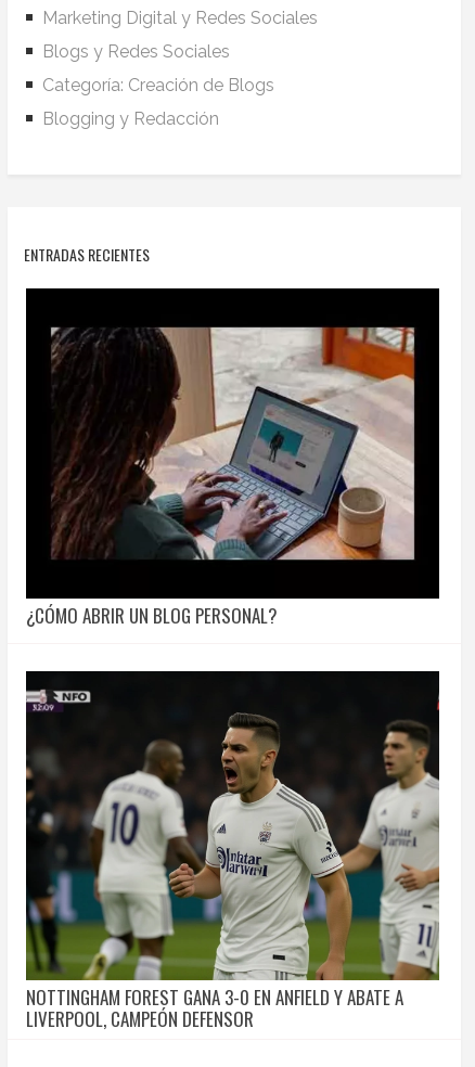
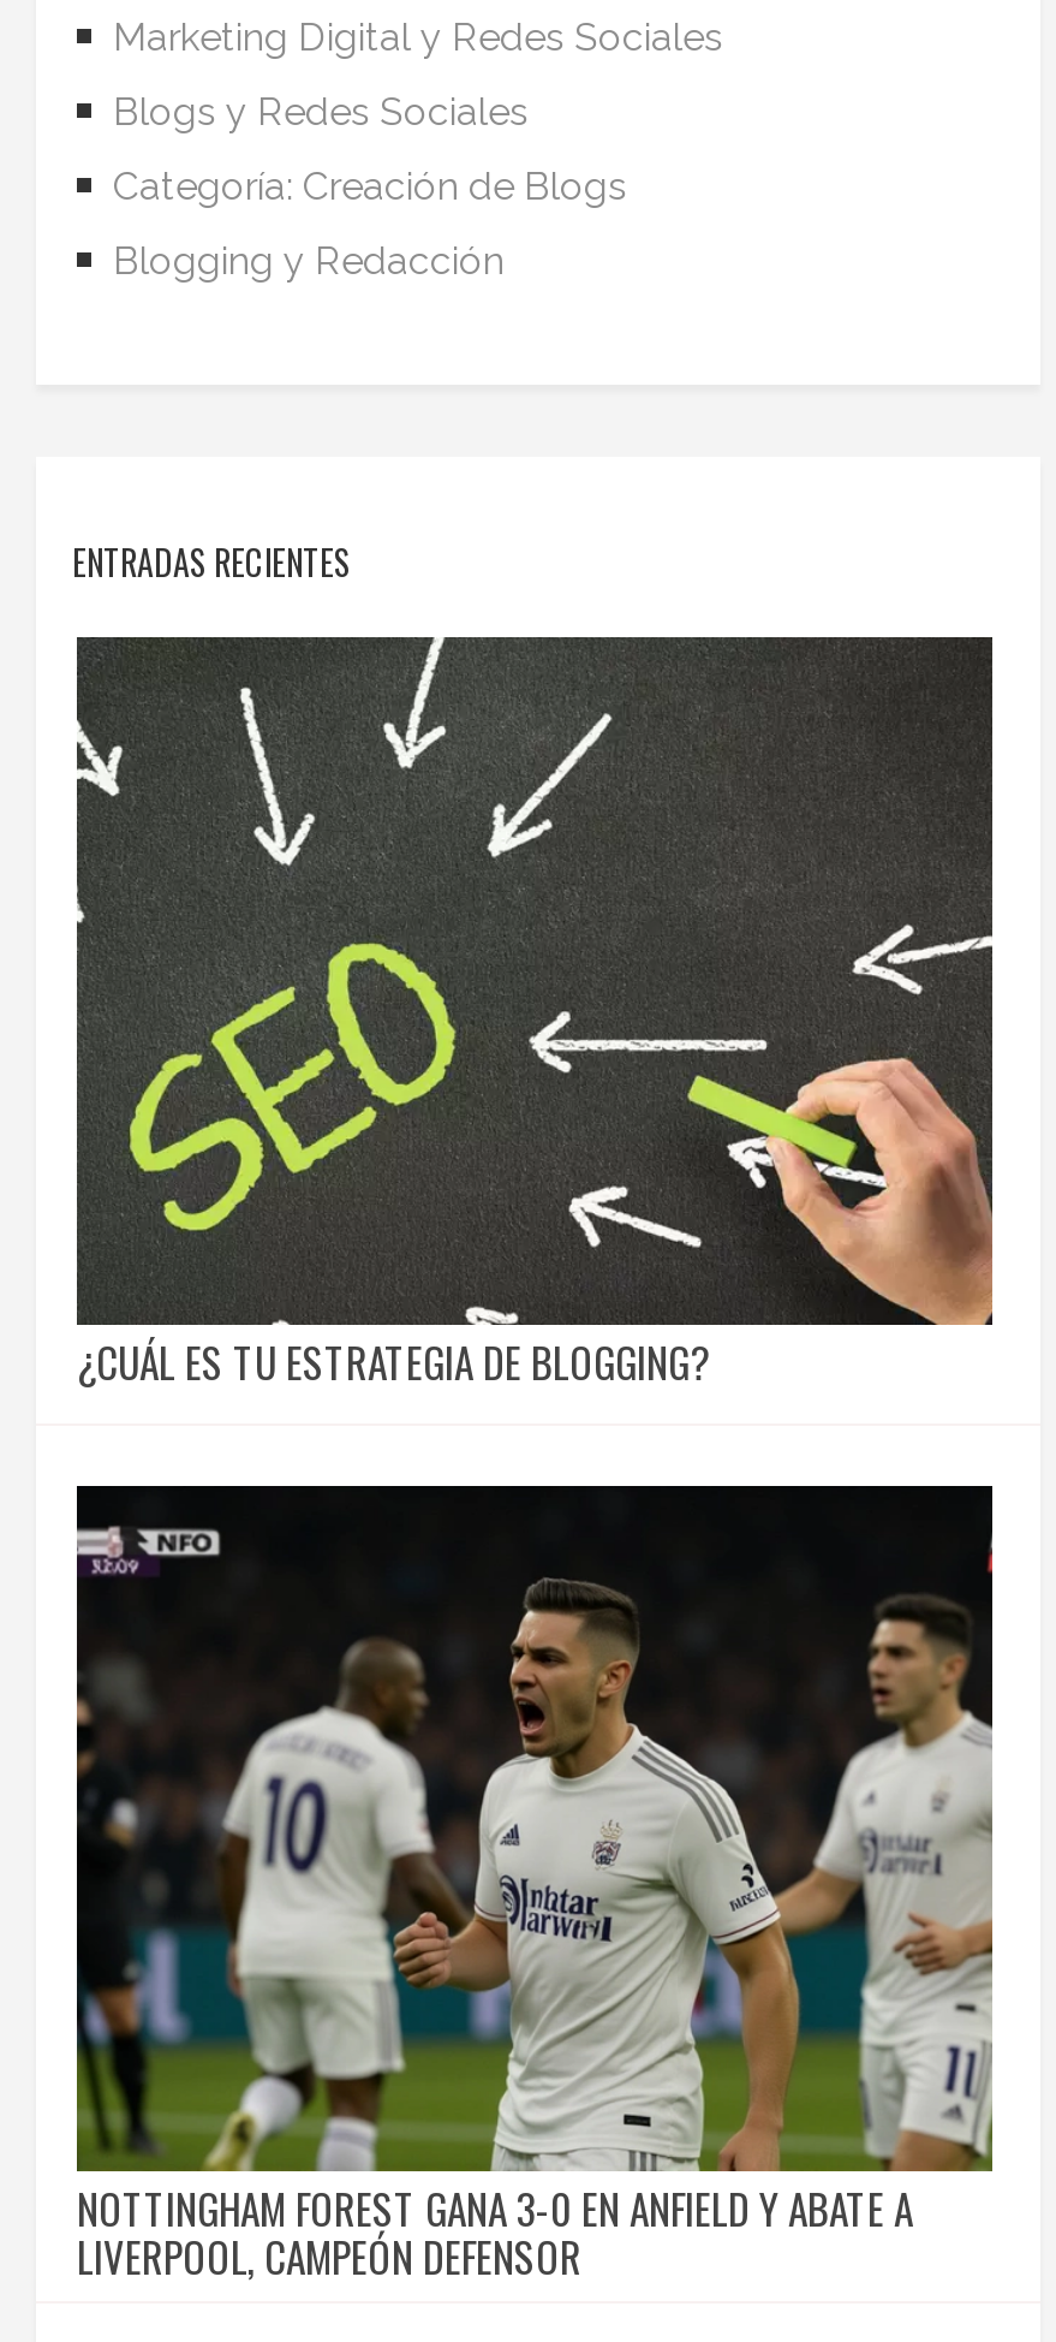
[25,287,440,628] [image] | ¿CÓMO ABRIR UN BLOG PERSONAL? -> [74,635,995,1391] [image] | ¿CUÁL ES TU ESTRATEGIA DE BLOGGING?

